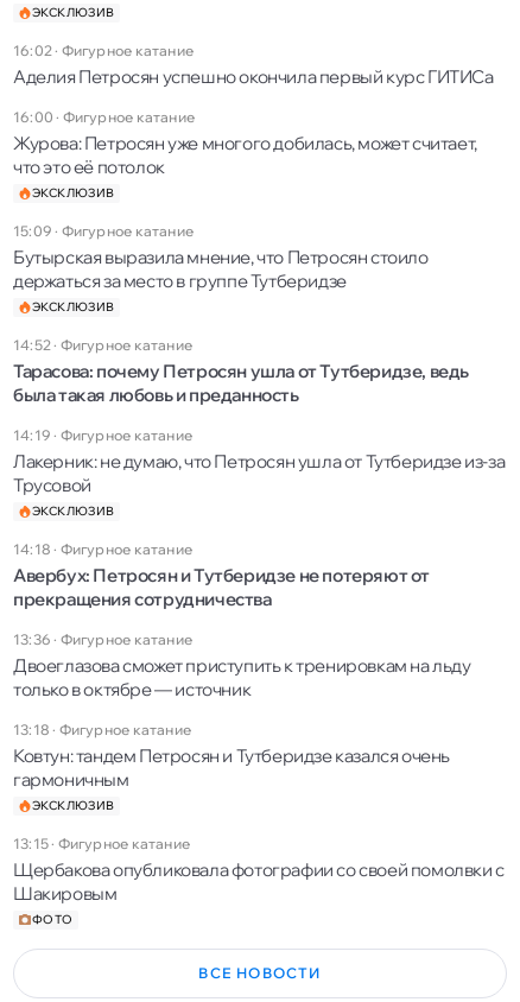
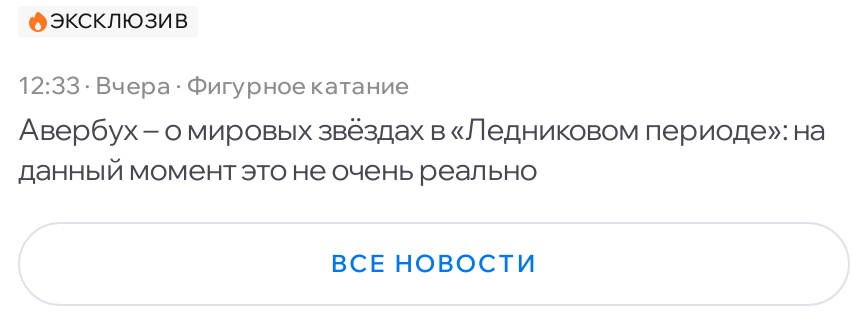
[13,42,505,927] 16:02 · Фигурное катание | Аделия Петросян успешно окончила первый курс ГИТИСа | 16:00 · Фигурное катание | Журова: Петросян уже многого добилась, может считает, | что это её потолок | ЭКСКЛЮЗИВ | 15:09 · Фигурное катание | Бутырская выразила мнение, что Петросян стоило | держаться за место в группе Тутберидзе | ЭКСКЛЮЗИВ | 14:52 · Фигурное катание | Тарасова: почему Петросян ушла от Тутберидзе, ведь | была такая любовь и преданность | 14:19 · Фигурное катание | Лакерник: не думаю, что Петросян ушла от Тутберидзе из-за | Трусовой | ЭКСКЛЮЗИВ | 14:18 · Фигурное катание | Авербух: Петросян и Тутберидзе не потеряют от | прекращения сотрудничества | 13:36 · Фигурное катание | Двоеглазова сможет приступить к тренировкам на льду | только в октябре — источник | 13:18 · Фигурное катание | Ковтун: тандем Петросян и Тутберидзе казался очень | гармоничным | ЭКСКЛЮЗИВ | 13:15 · Фигурное катание | Щербакова опубликовала фотографии со своей помолвки с | Шакировым | ФОТО -> [18,70,825,188] 12:33 · Вчера · Фигурное катание | Авербух – о мировых звёздах в «Ледниковом периоде»: на | данный момент это не очень реально

